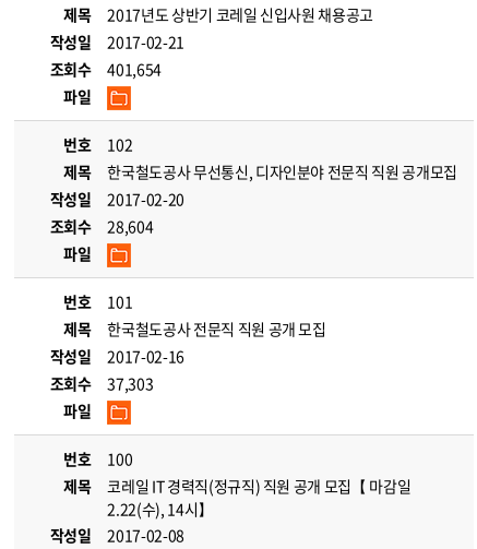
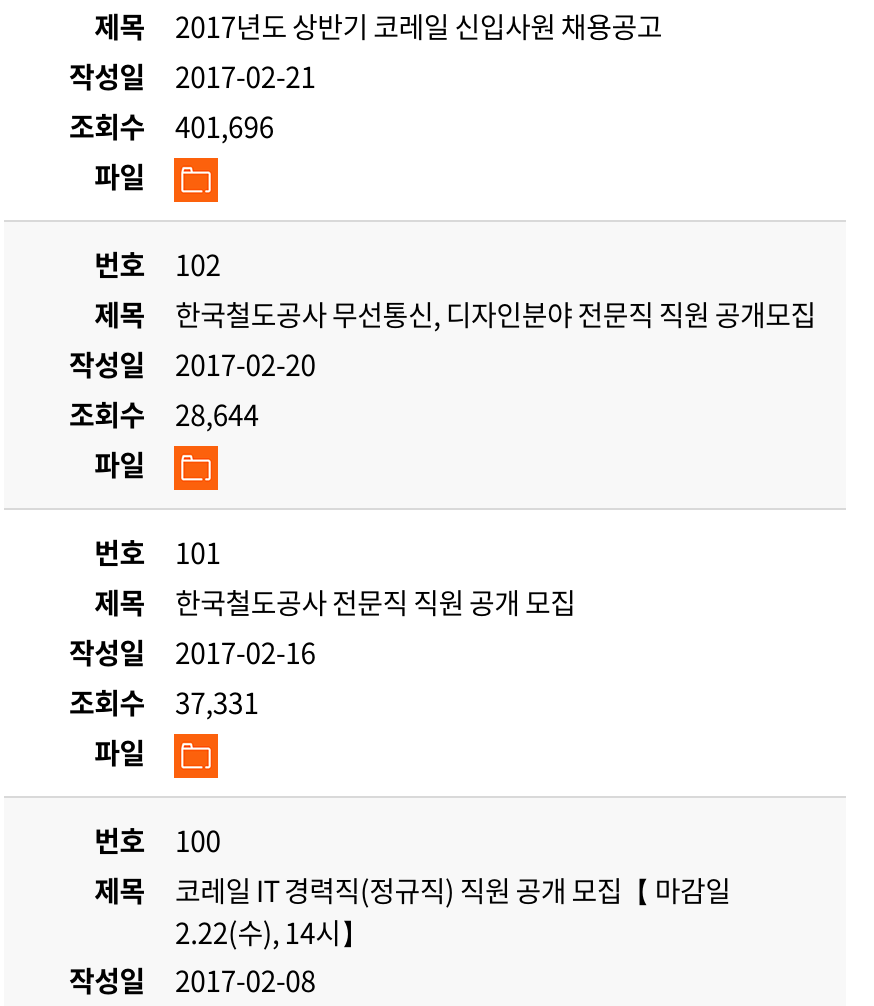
[50,58,162,80] 조회수 401,654 -> [69,106,274,146] 조회수 401,696
[50,215,153,237] 조회수 28,604 -> [69,394,259,434] 조회수 28,644
[50,372,153,394] 조회수 37,303 -> [69,682,259,722] 조회수 37,331

